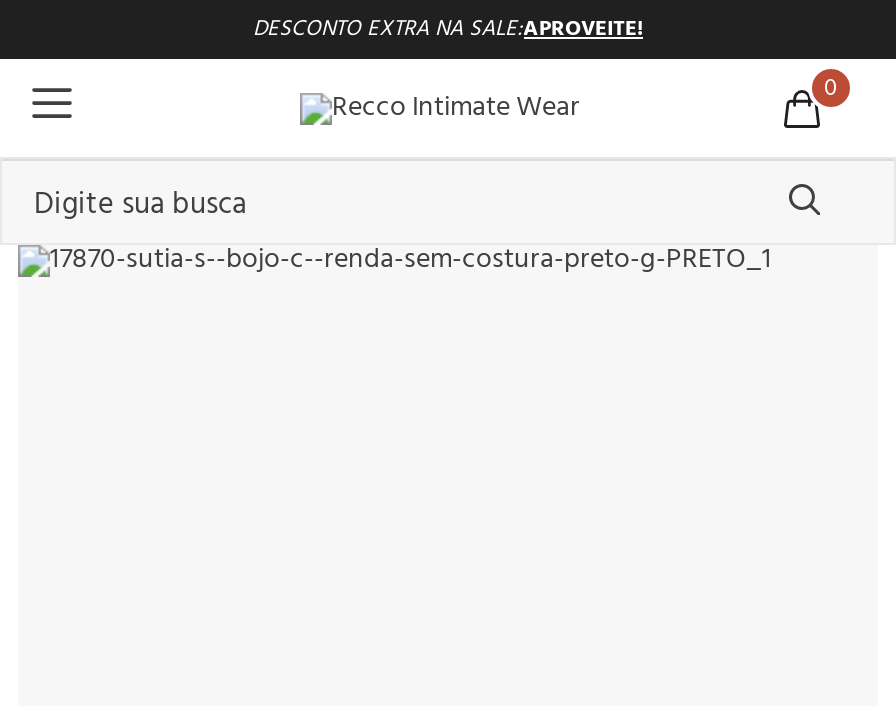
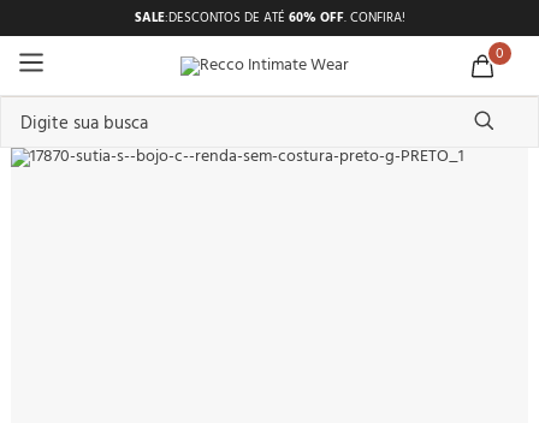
[253,11,643,47] DESCONTO EXTRA NA SALE:APROVEITE! -> [134,7,405,29] SALE:DESCONTOS DE ATÉ 60% OFF. CONFIRA!

